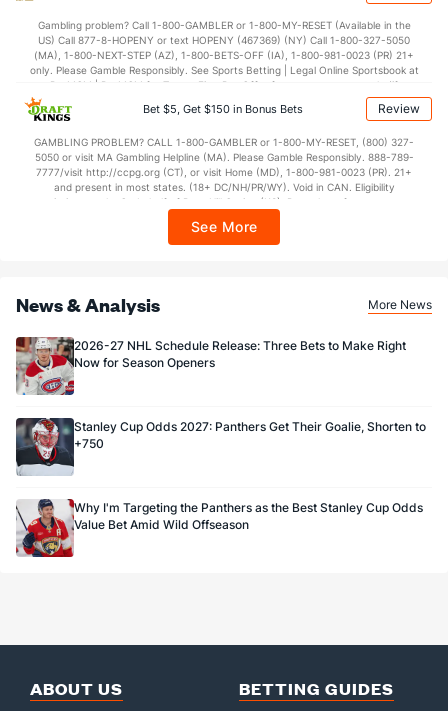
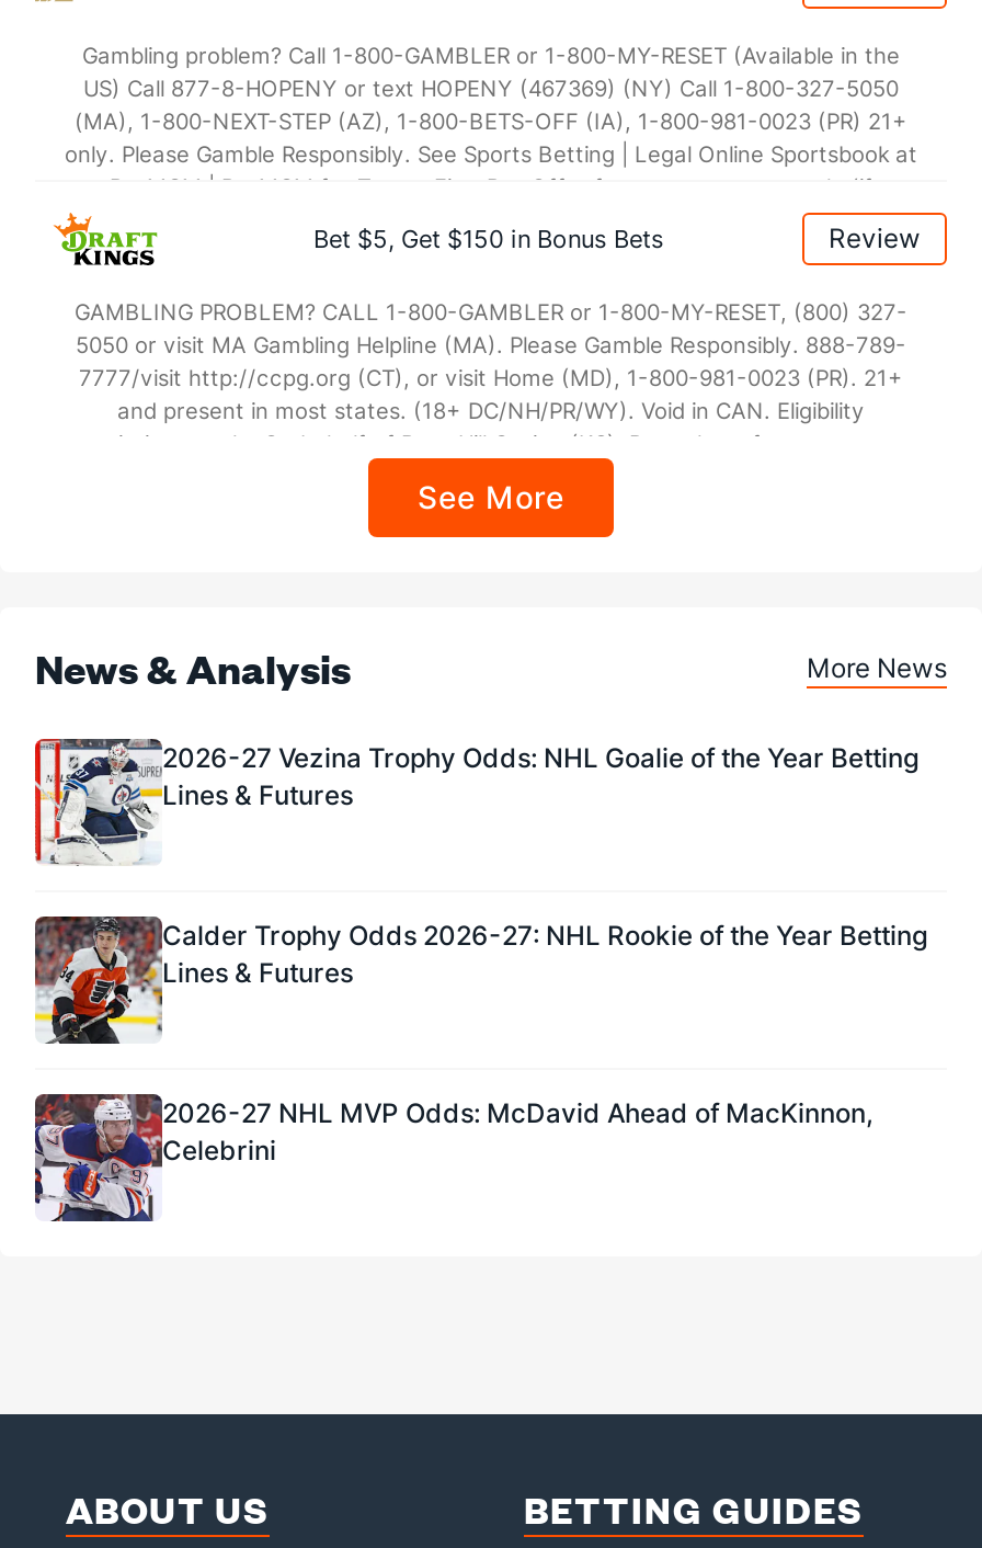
[15,336,406,396] [image] | 2026-27 NHL Schedule Release: Three Bets to Make Right | Now for Season Openers -> [33,737,918,866] [image] | 2026-27 Vezina Trophy Odds: NHL Goalie of the Year Betting | Lines & Futures
[15,418,426,476] [image] | Stanley Cup Odds 2027: Panthers Get Their Goalie, Shorten to | +750 -> [33,917,927,1046] [image] | Calder Trophy Odds 2026-27: NHL Rookie of the Year Betting | Lines & Futures
[15,499,423,558] [image] | Why I'm Targeting the Panthers as the Best Stanley Cup Odds | Value Bet Amid Wild Offseason -> [33,1092,872,1223] [image] | 2026-27 NHL MVP Odds: McDavid Ahead of MacKinnon, | Celebrini

